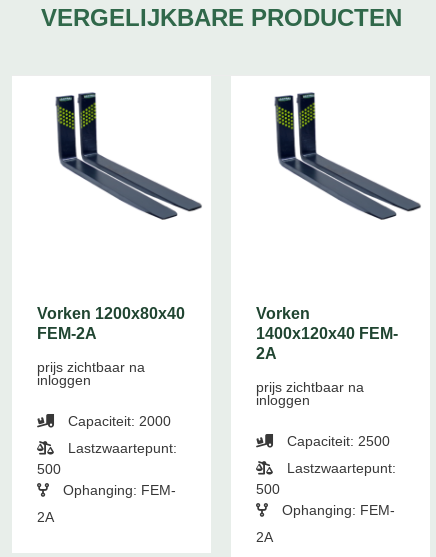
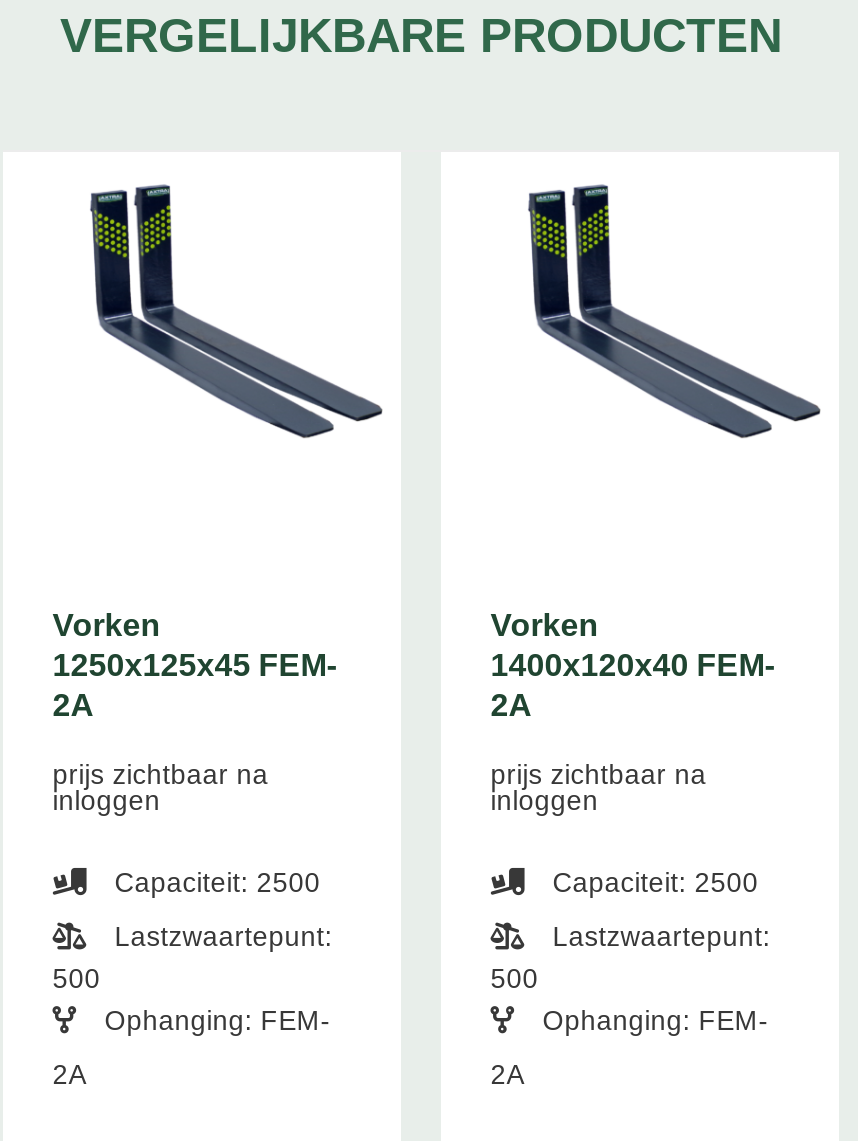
[37,305,185,342] Vorken 1200x80x40 | FEM-2A -> [53,609,337,723] Vorken | 1250x125x45 FEM- | 2A
moved [37,360,145,388] -> [53,761,269,817]: prijs zichtbaar na | inloggen
[64,414,171,429] Capaciteit: 2000 -> [107,869,321,899] Capaciteit: 2500
moved [37,441,177,525] -> [53,923,333,1091]: Lastzwaartepunt: | 500 | Ophanging: FEM- | 2A

